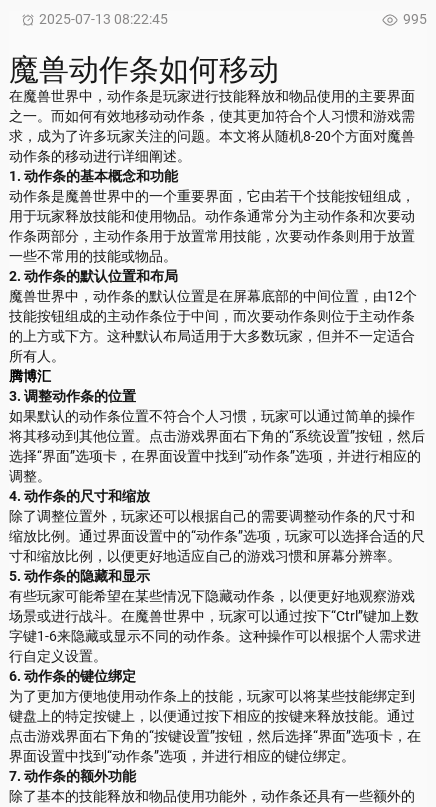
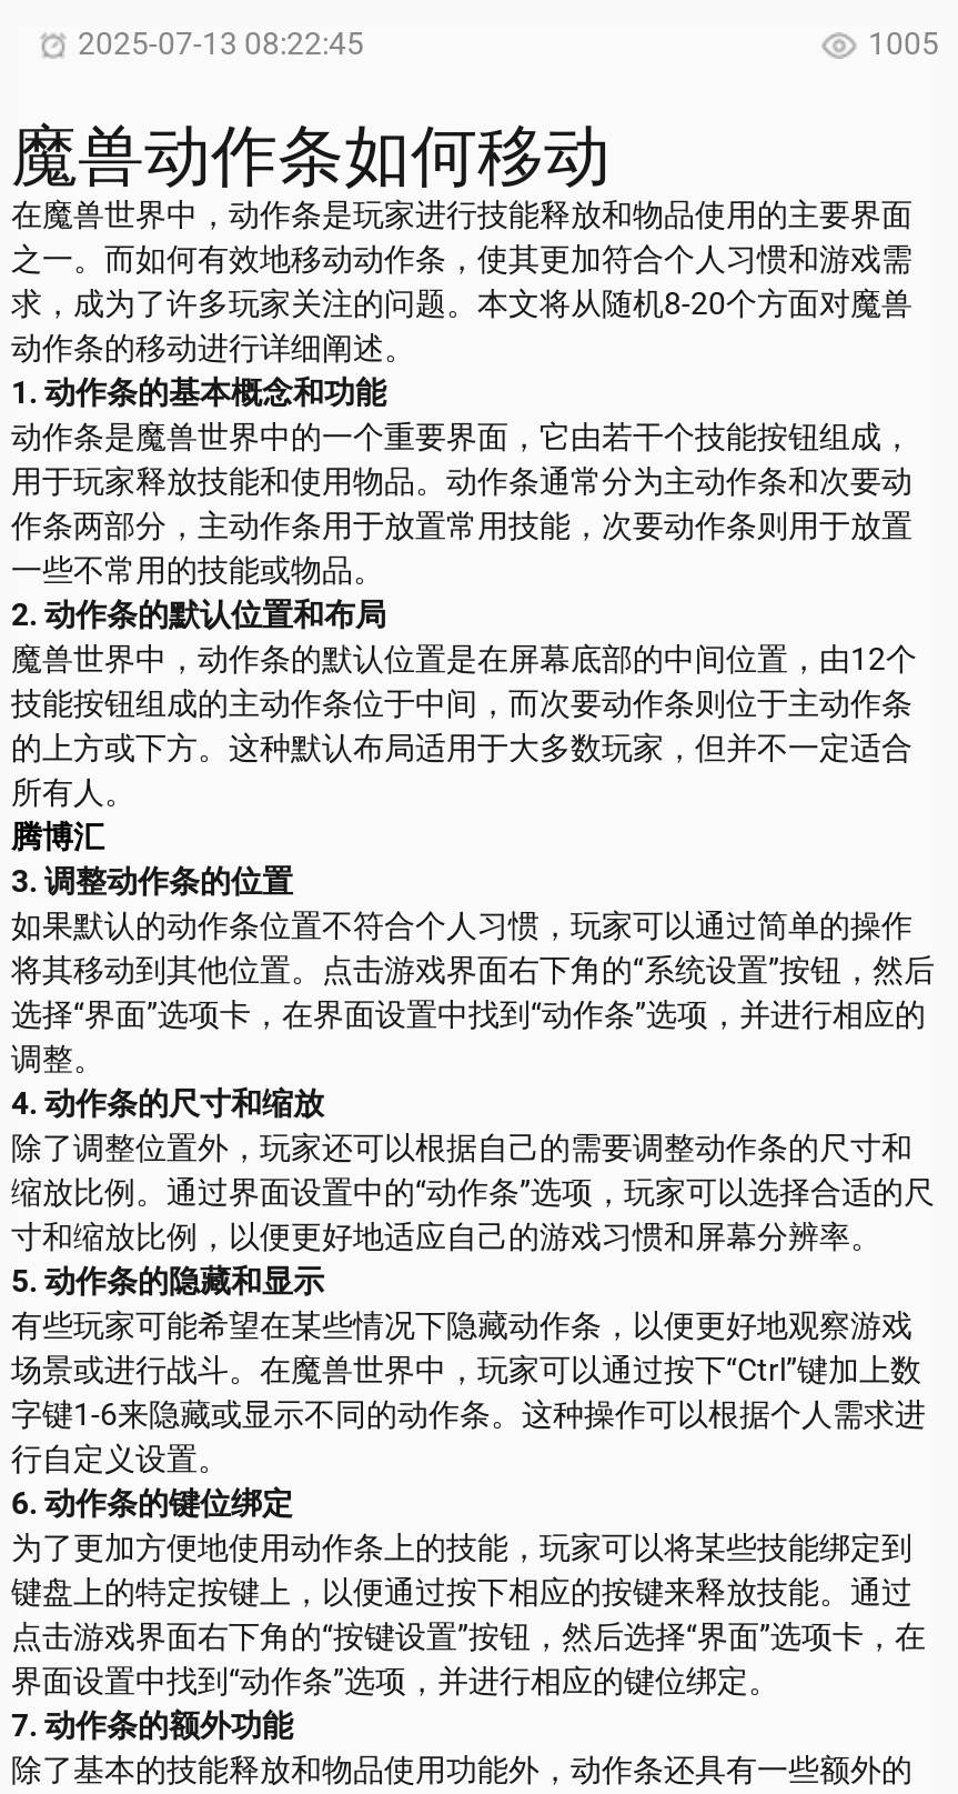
[403,11,427,27] 995 -> [868,26,939,62] 1005

